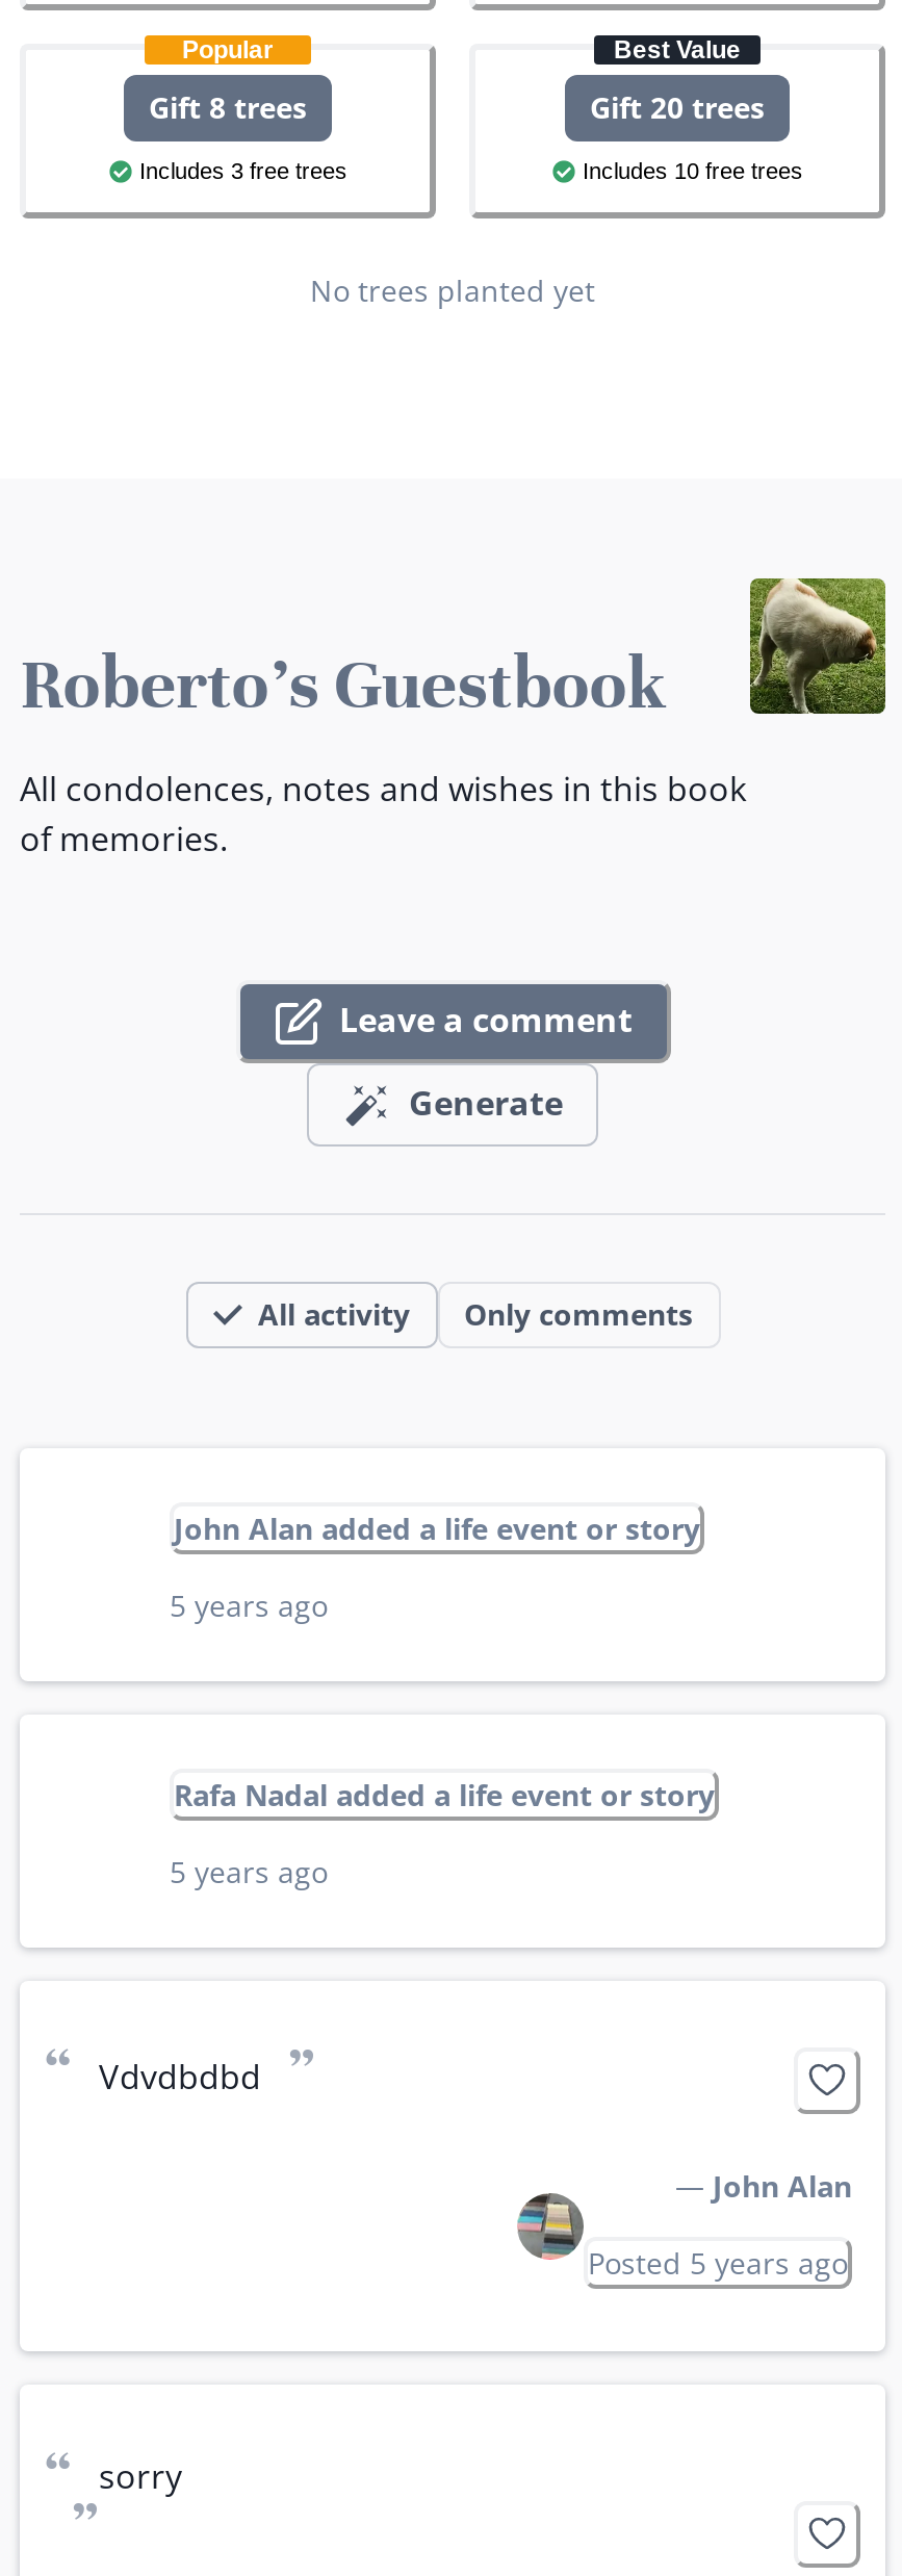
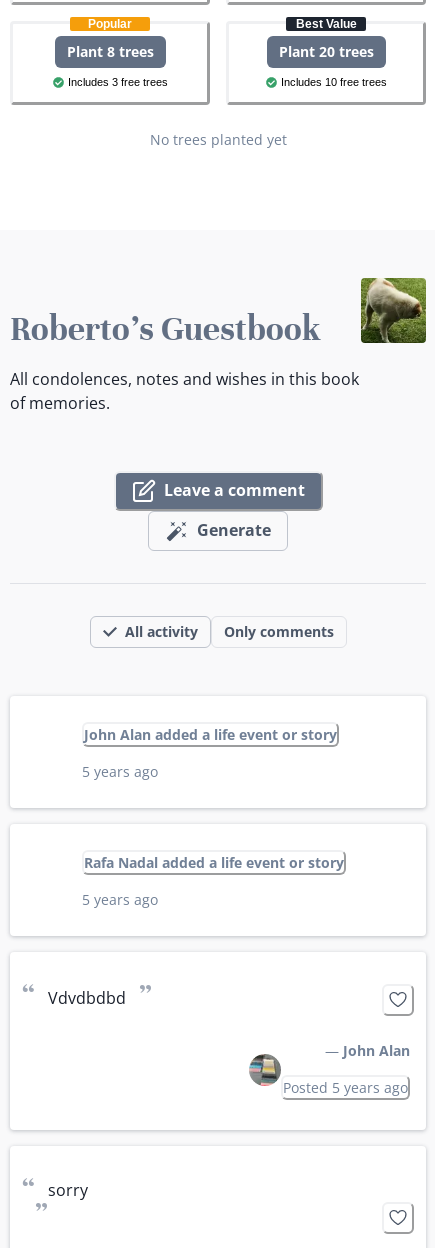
[149,88,307,127] Gift 8 trees -> [66,42,153,61] Plant 8 trees
[590,88,765,127] Gift 20 trees -> [278,42,373,61] Plant 20 trees

